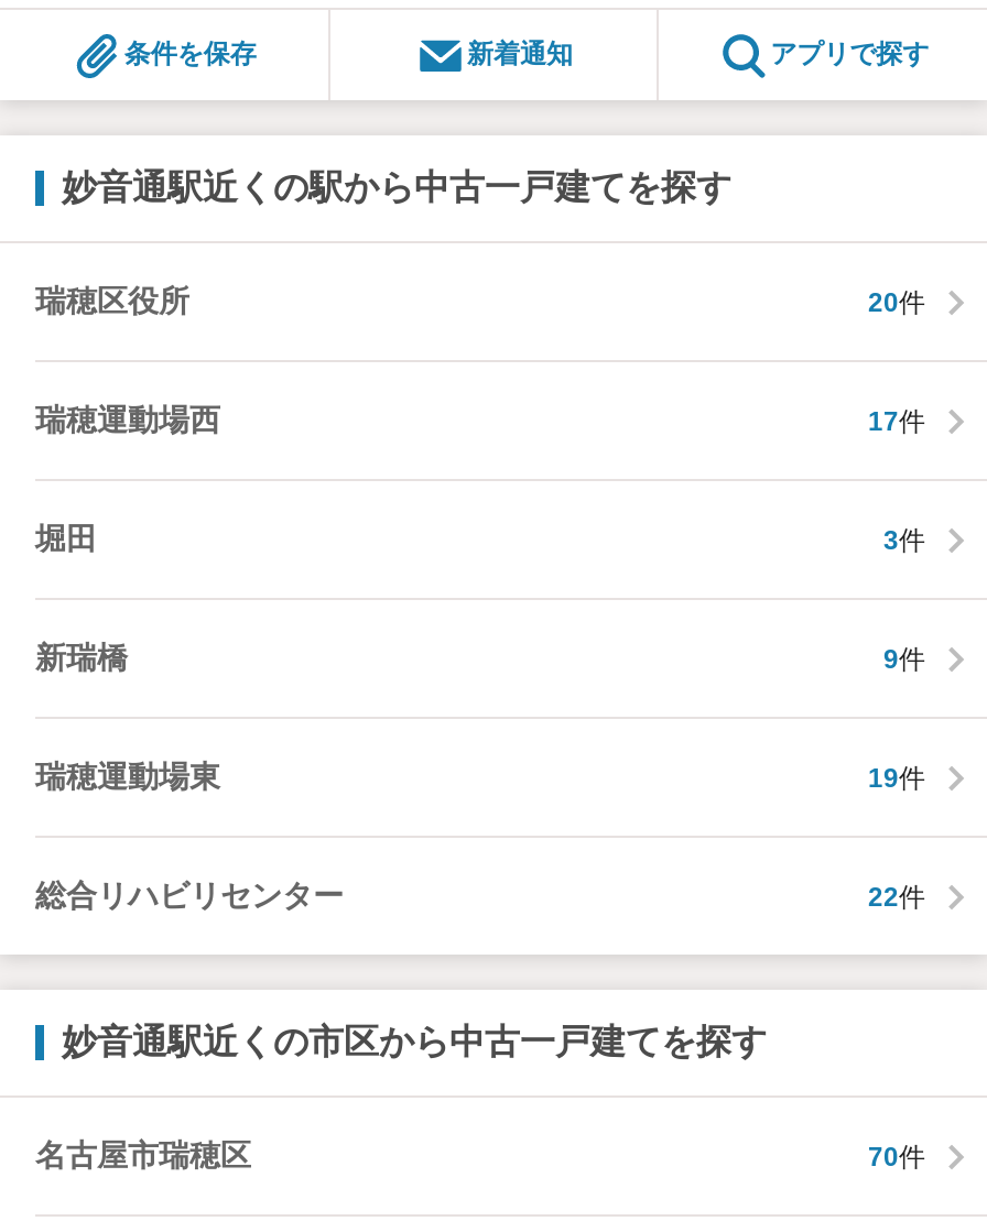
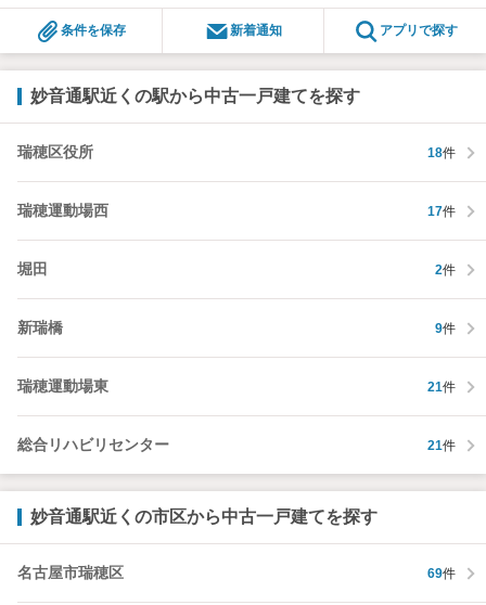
[868,286,925,317] 20件 -> [427,145,456,160] 18件
[883,524,925,555] 3件 -> [435,262,456,277] 2件
[868,762,925,793] 19件 -> [427,379,456,394] 21件
[868,881,925,912] 22件 -> [427,437,456,453] 21件
[868,1141,925,1171] 70件 -> [427,565,456,581] 69件

